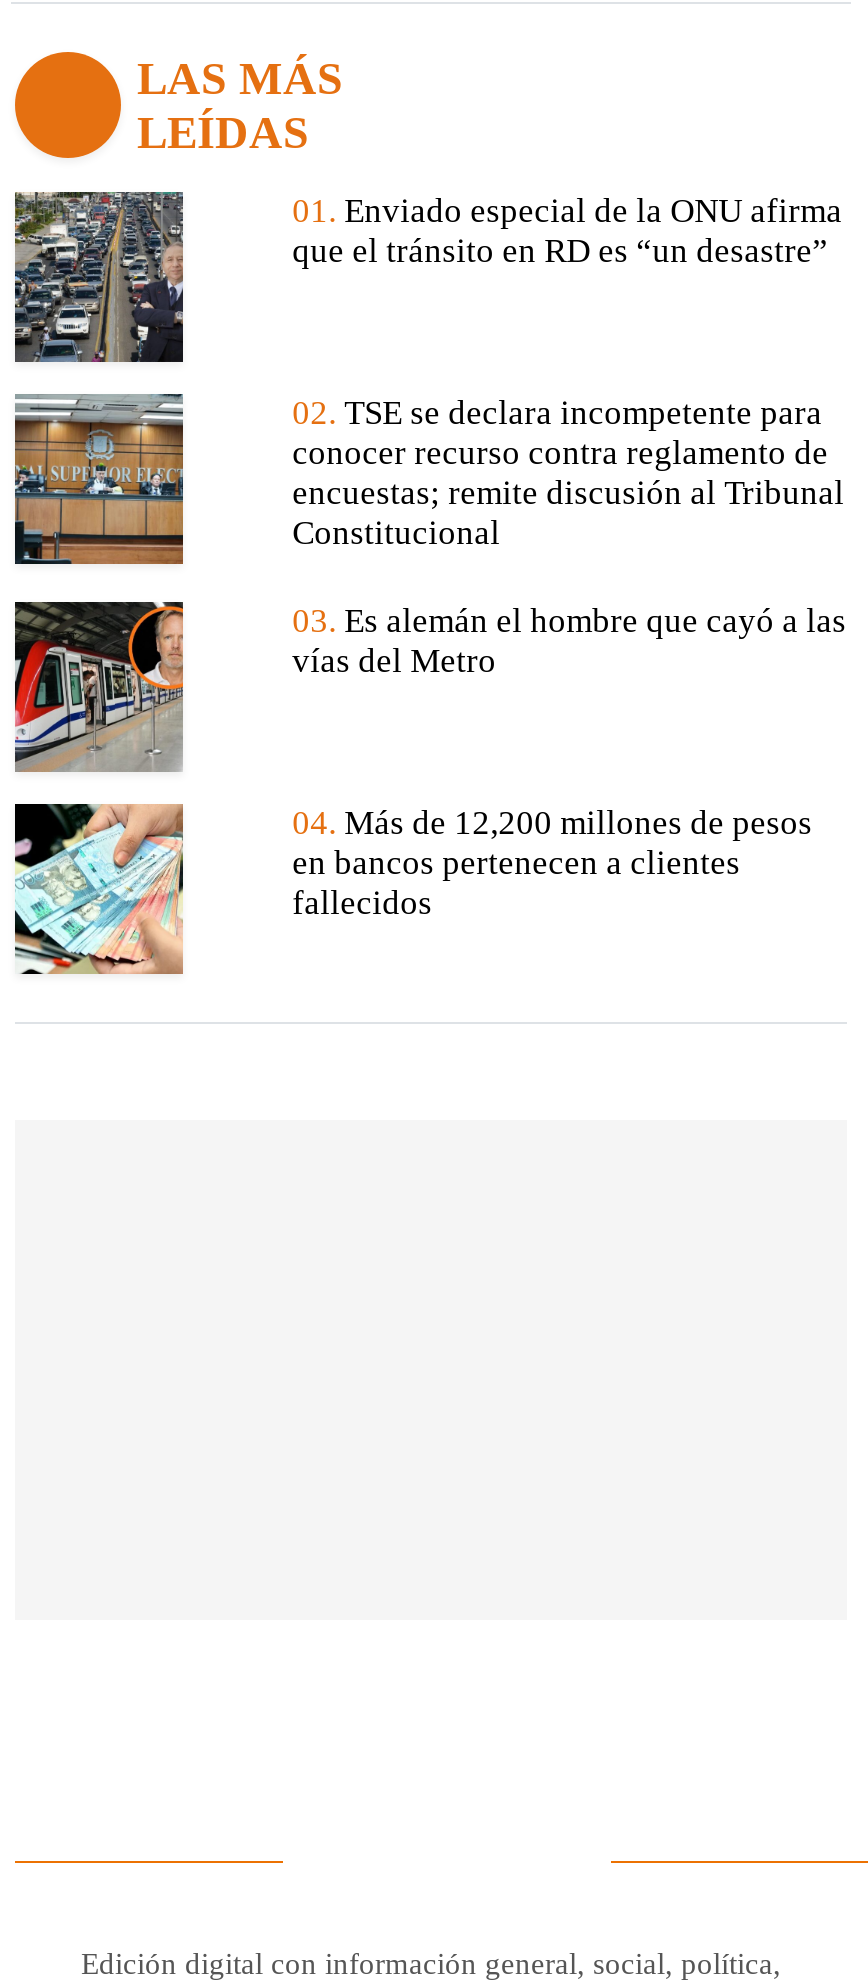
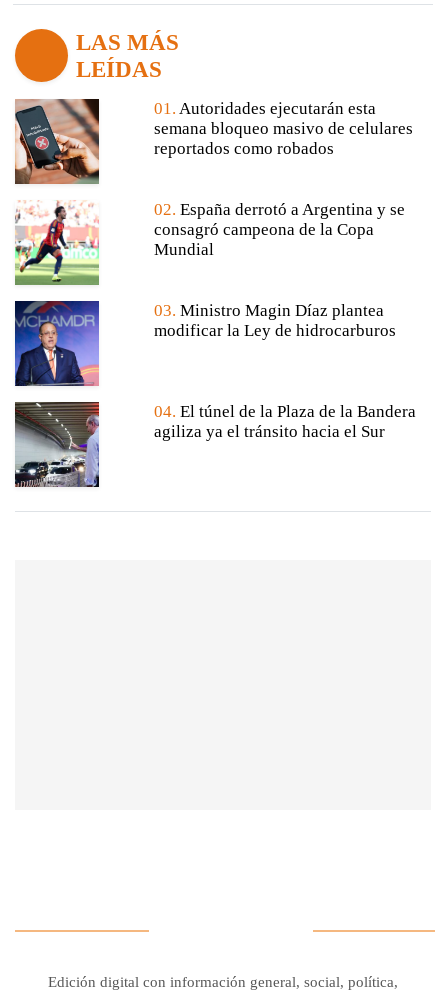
[13,190,185,364] [image] -> [14,98,100,185] [image]
[292,192,842,270] 01. Enviado especial de la ONU afirma | que el tránsito en RD es “un desastre” -> [154,99,413,158] 01. Autoridades ejecutarán esta | semana bloqueo masivo de celulares | reportados como robados
[13,392,185,566] [image] -> [14,200,100,286] [image]
[292,394,844,552] 02. TSE se declara incompetente para | conocer recurso contra reglamento de | encuestas; remite discusión al Tribunal | Constitucional -> [154,200,405,259] 02. España derrotó a Argentina y se | consagró campeona de la Copa | Mundial
[13,600,185,774] [image] -> [14,300,100,387] [image]
[292,602,846,680] 03. Es alemán el hombre que cayó a las | vías del Metro -> [154,301,396,340] 03. Ministro Magin Díaz plantea | modificar la Ley de hidrocarburos
[15,802,185,976] [image] -> [14,401,100,488] [image]
[292,804,812,922] 04. Más de 12,200 millones de pesos | en bancos pertenecen a clientes | fallecidos -> [154,402,416,441] 04. El túnel de la Plaza de la Bandera | agiliza ya el tránsito hacia el Sur

